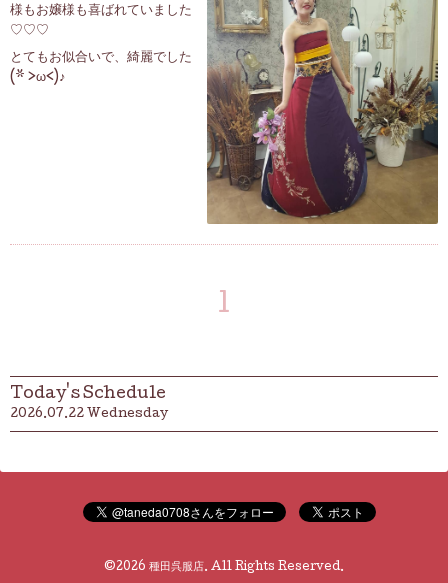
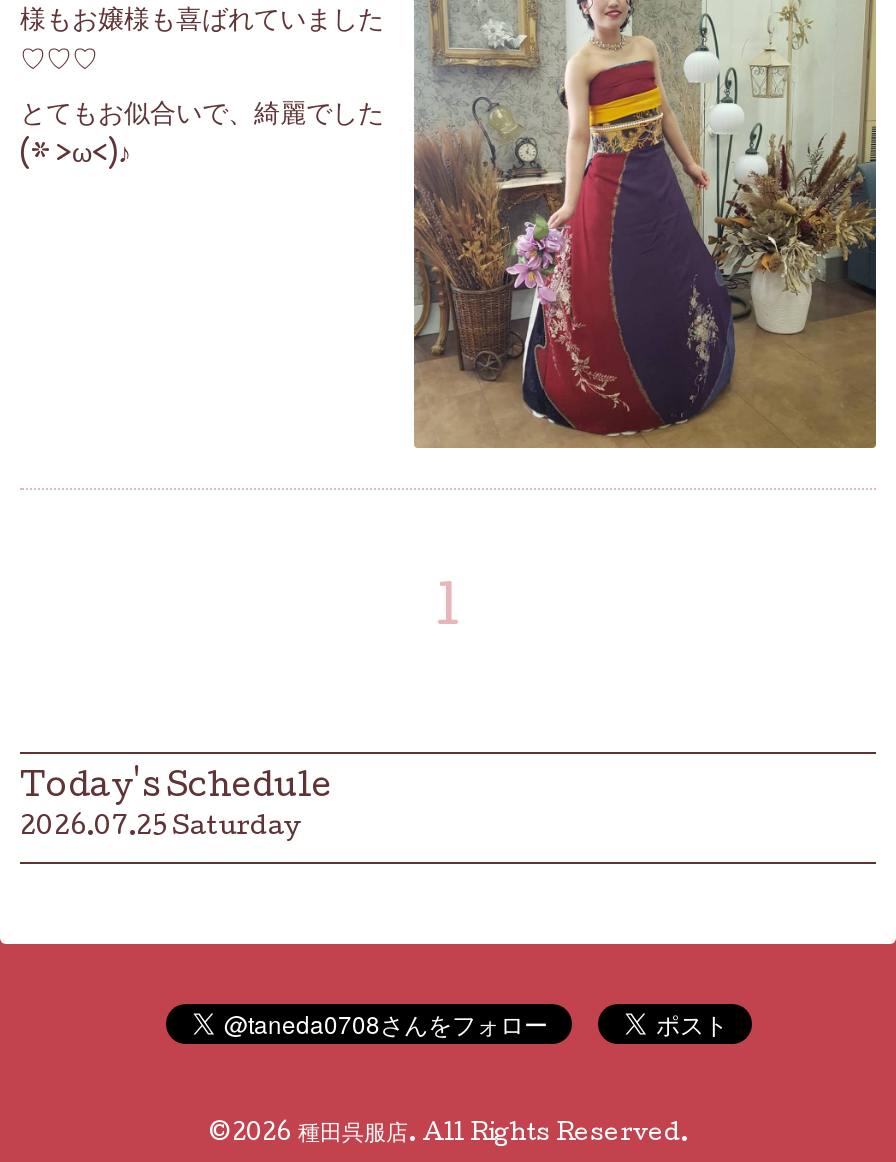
[10,408,168,421] 2026.07.22 Wednesday -> [20,815,300,841] 2026.07.25 Saturday

